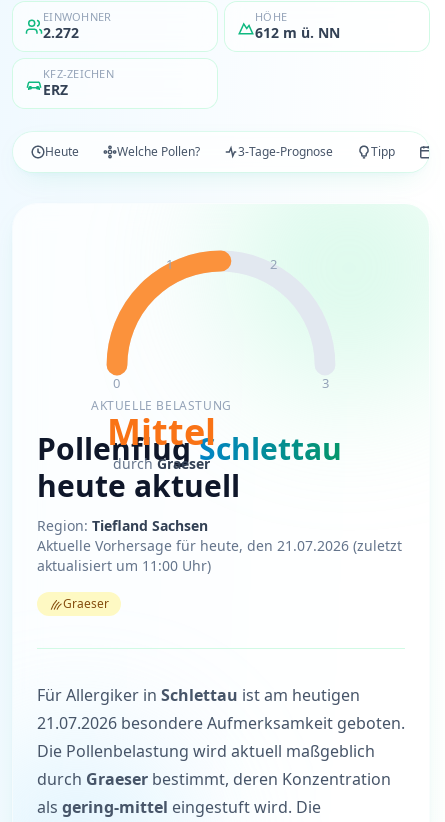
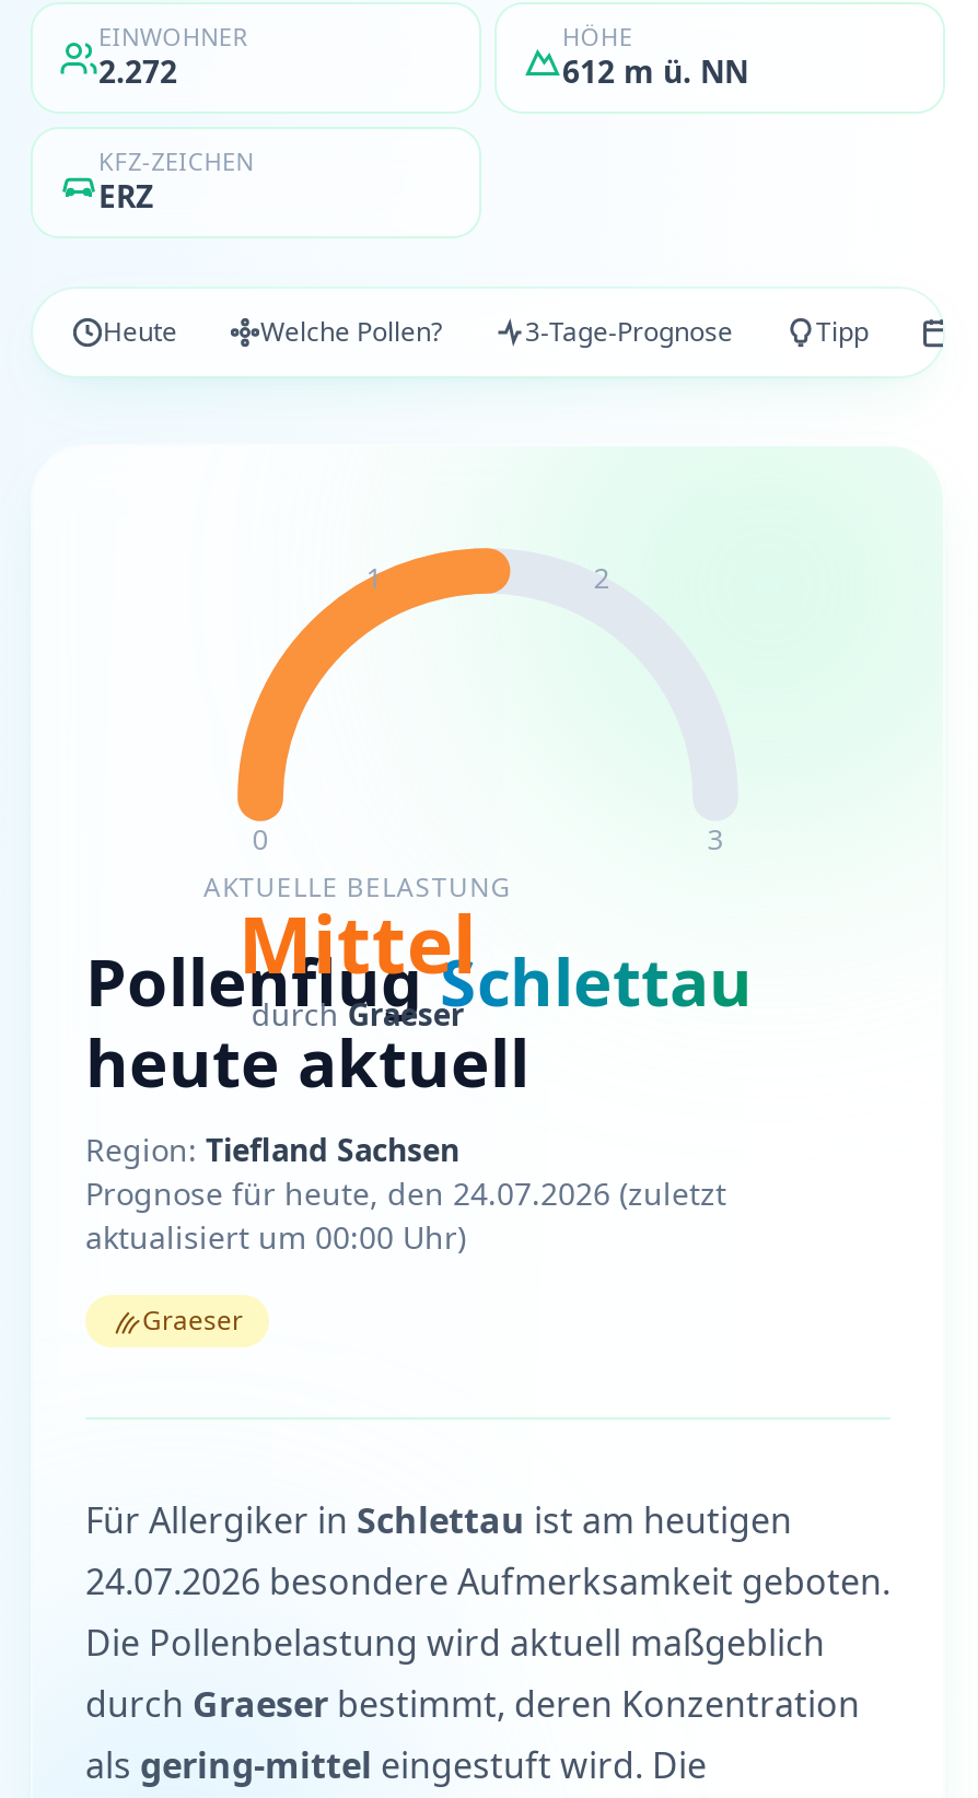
[37,536,402,575] Aktuelle Vorhersage für heute, den 21.07.2026 (zuletzt | aktualisiert um 11:00 Uhr) -> [85,1172,726,1258] Prognose für heute, den 24.07.2026 (zuletzt | aktualisiert um 00:00 Uhr)
[37,712,405,734] 21.07.2026 besondere Aufmerksamkeit geboten. -> [85,1557,890,1606] 24.07.2026 besondere Aufmerksamkeit geboten.

